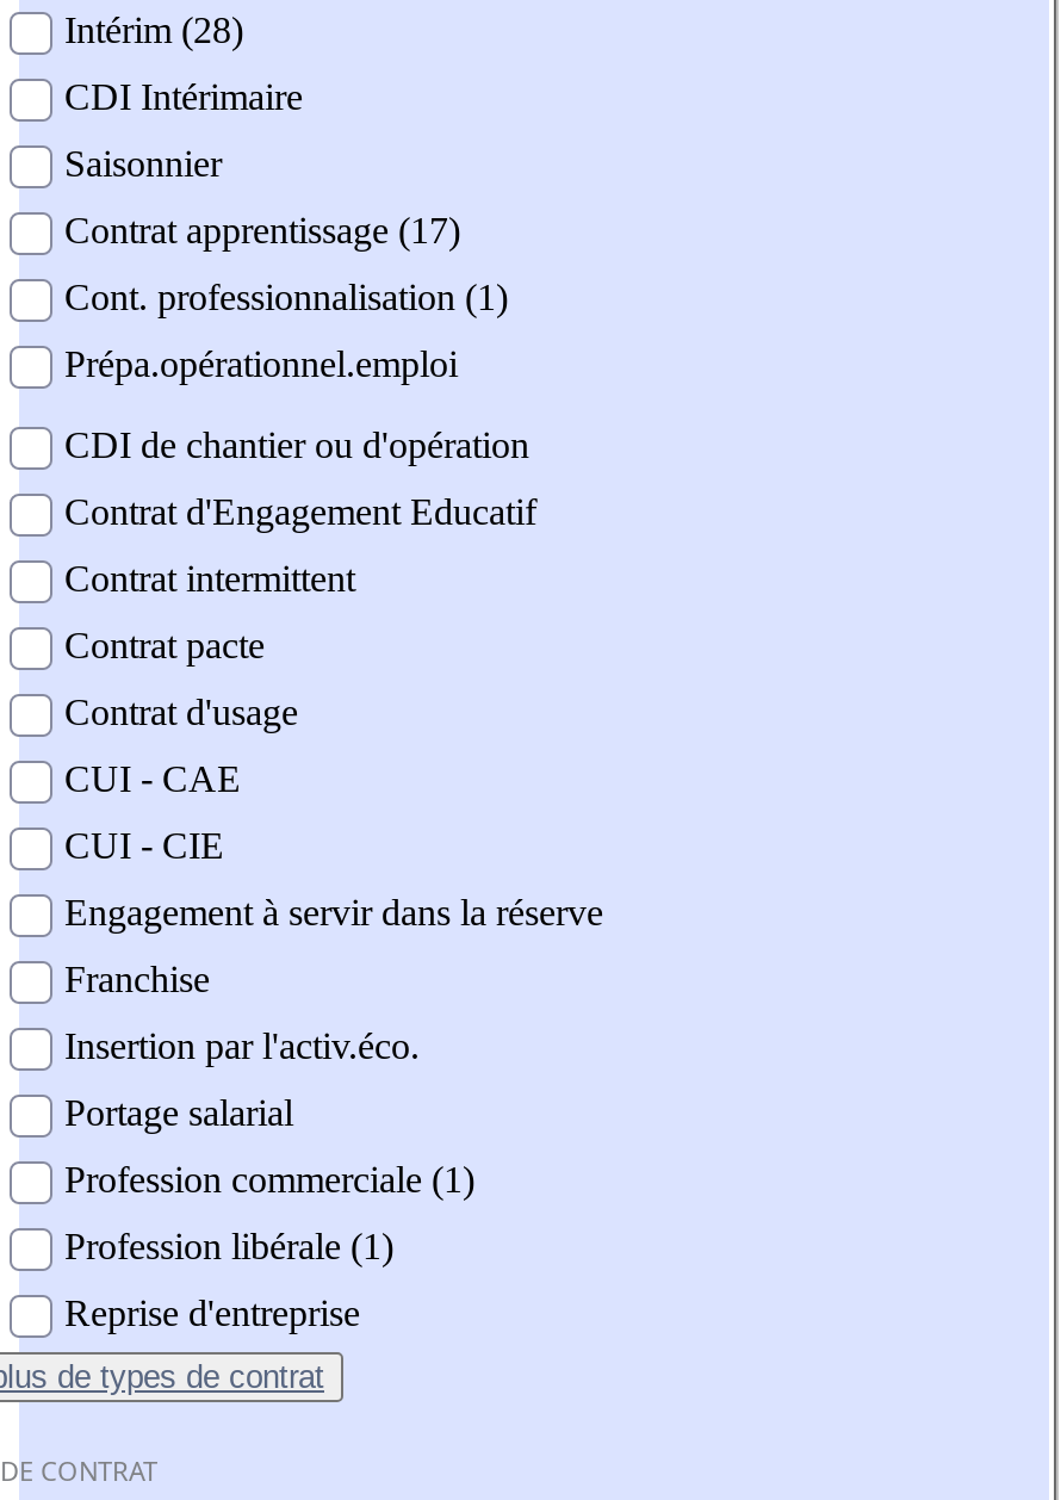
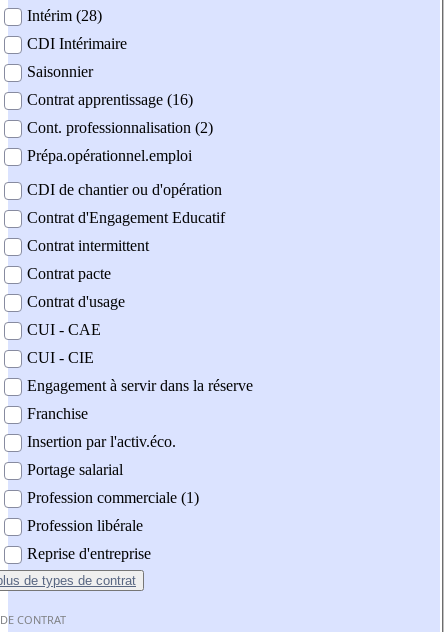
[64,210,460,251] Contrat apprentissage (17) -> [27,91,193,108] Contrat apprentissage (16)
[64,277,508,318] Cont. professionnalisation (1) -> [27,119,213,136] Cont. professionnalisation (2)
[64,1226,393,1267] Profession libérale (1) -> [27,517,143,534] Profession libérale

